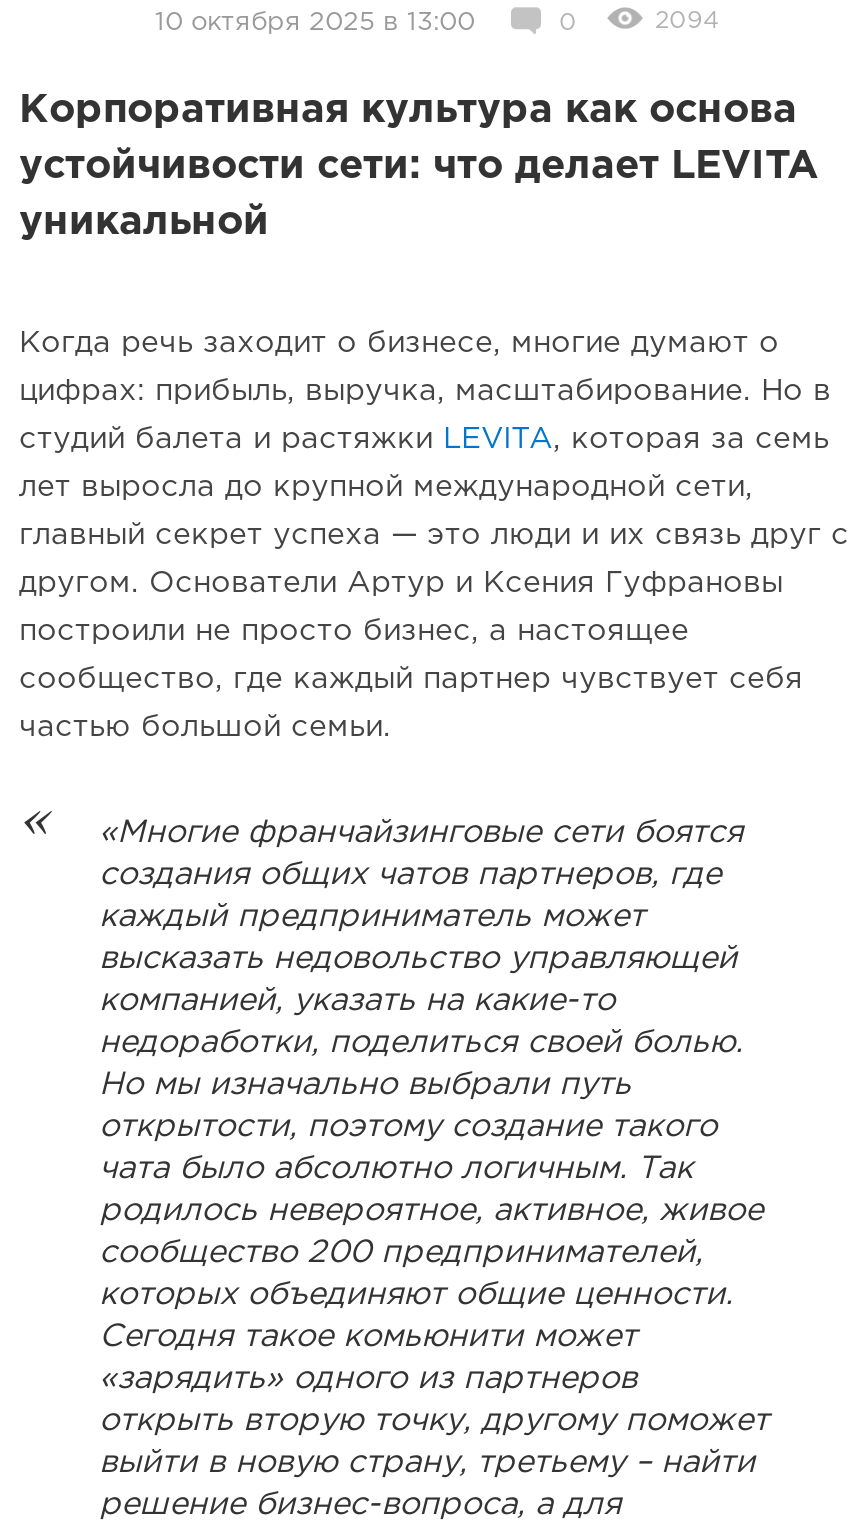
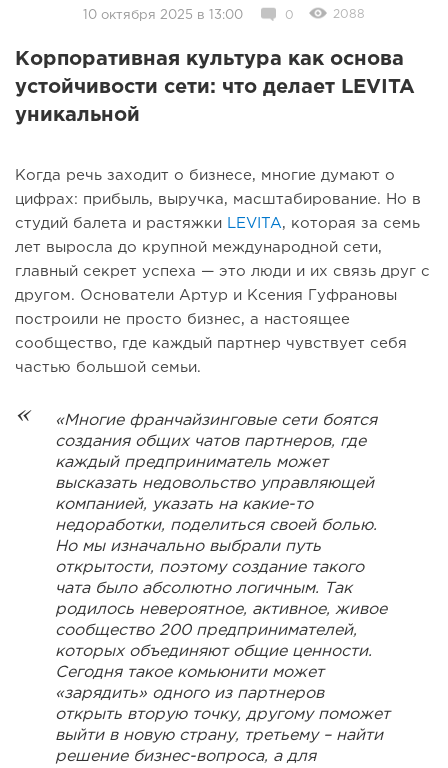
[655,11,719,33] 2094 -> [333,9,365,20] 2088

